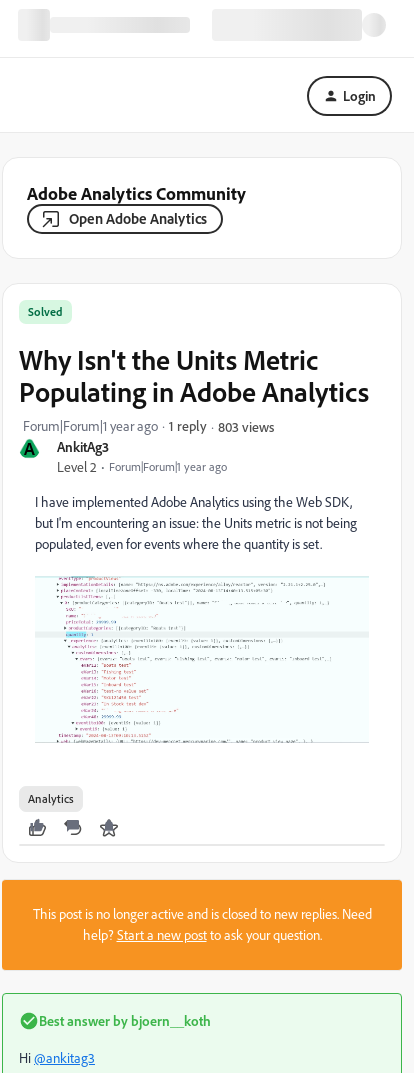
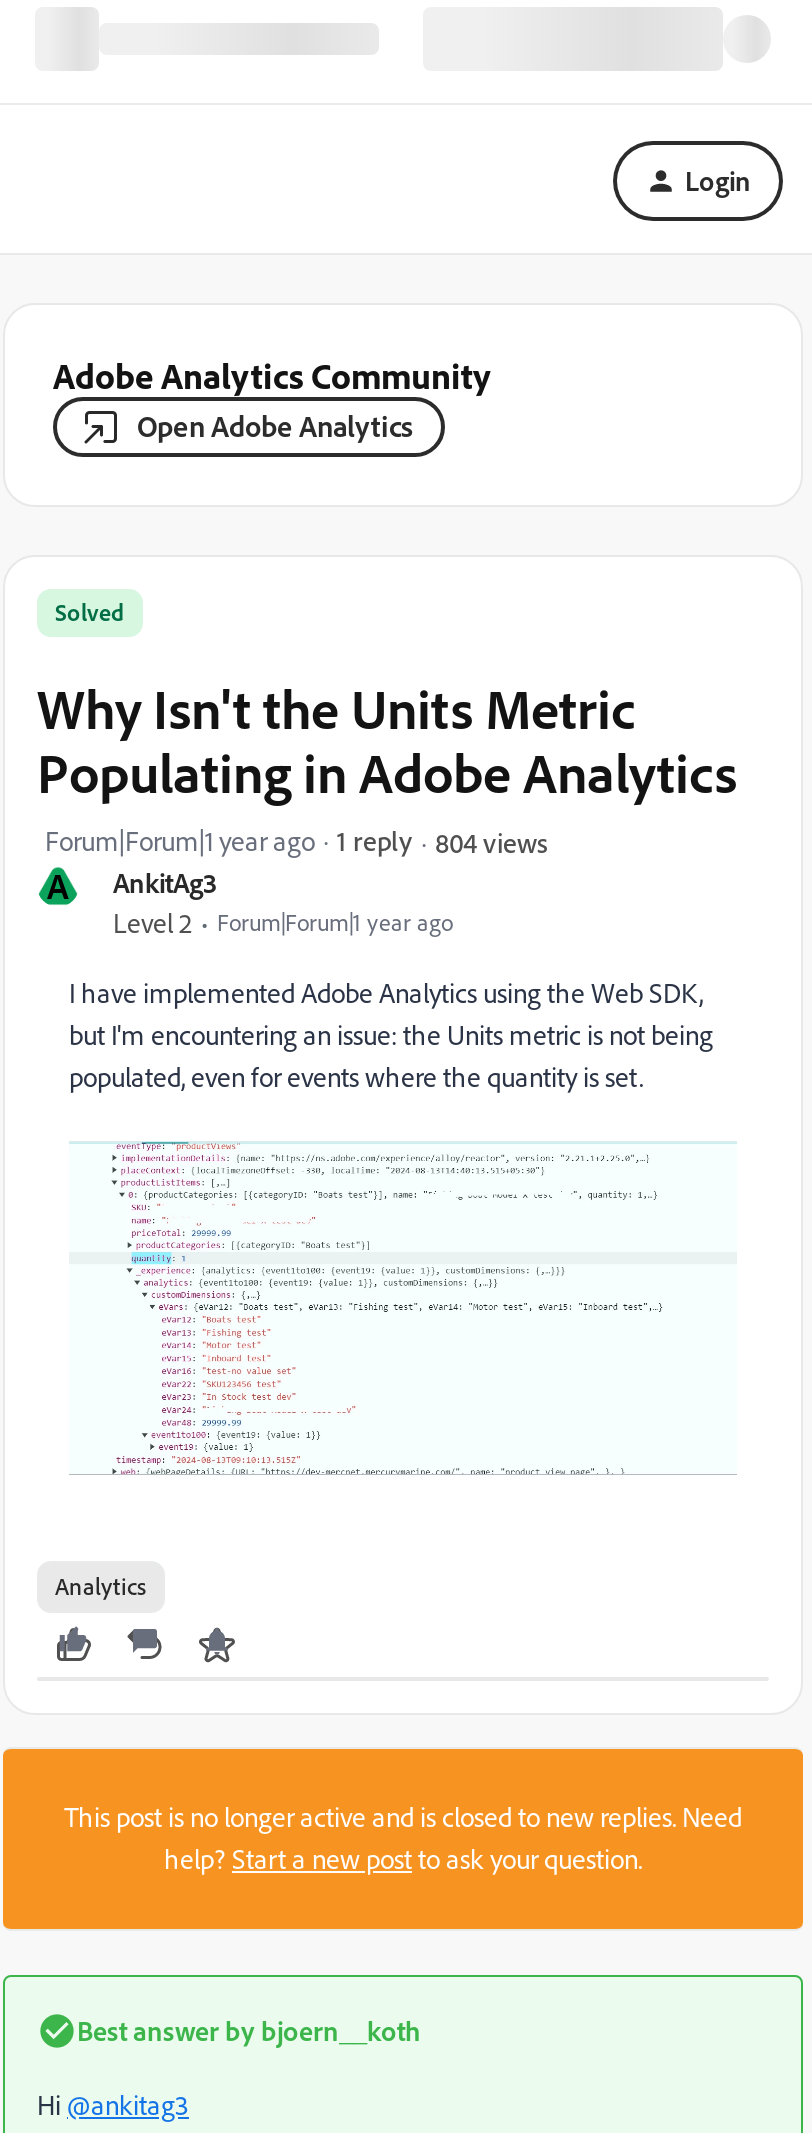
[218,417,274,434] 803 views -> [435,824,547,858] 804 views

